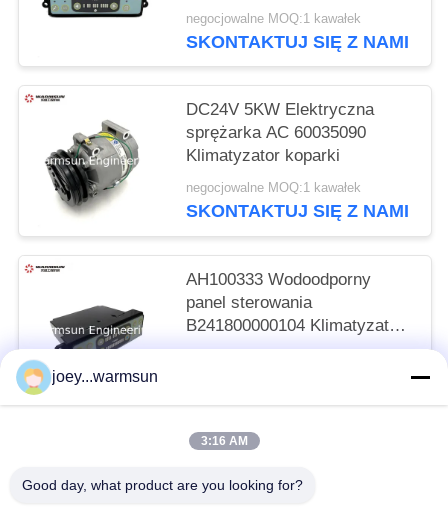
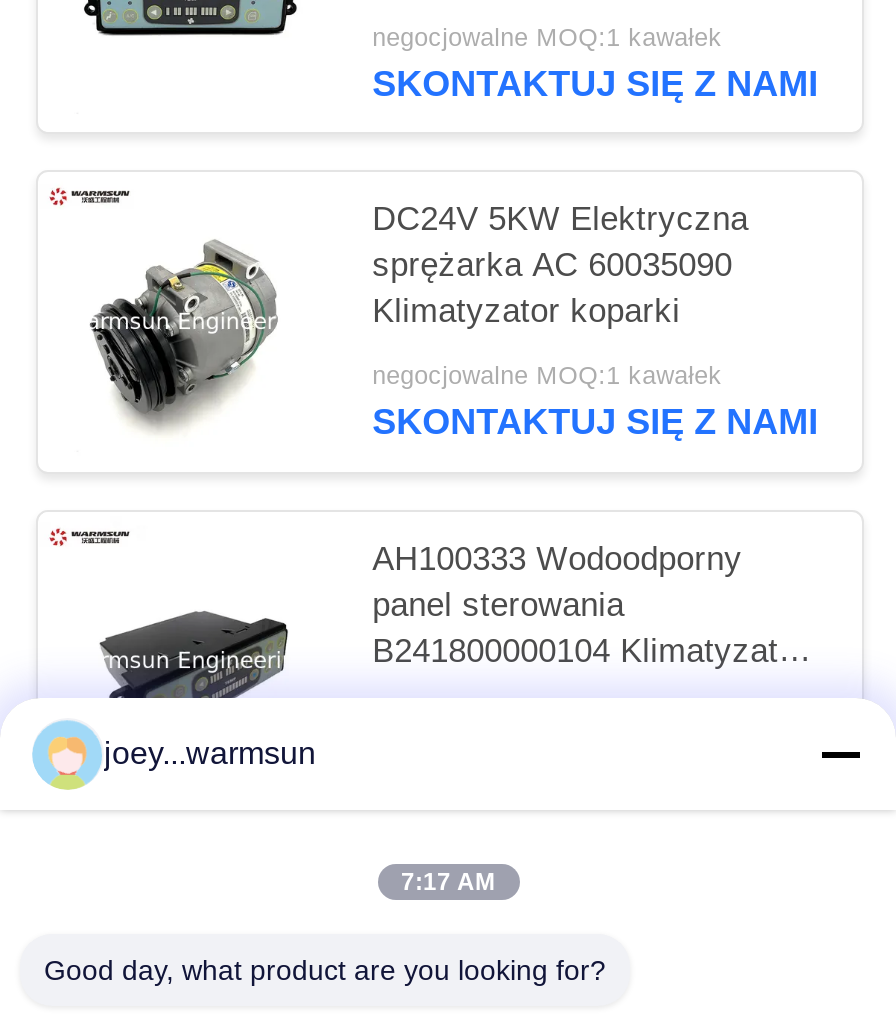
[200,434,247,448] 3:16 AM -> [401,868,495,896] 7:17 AM

